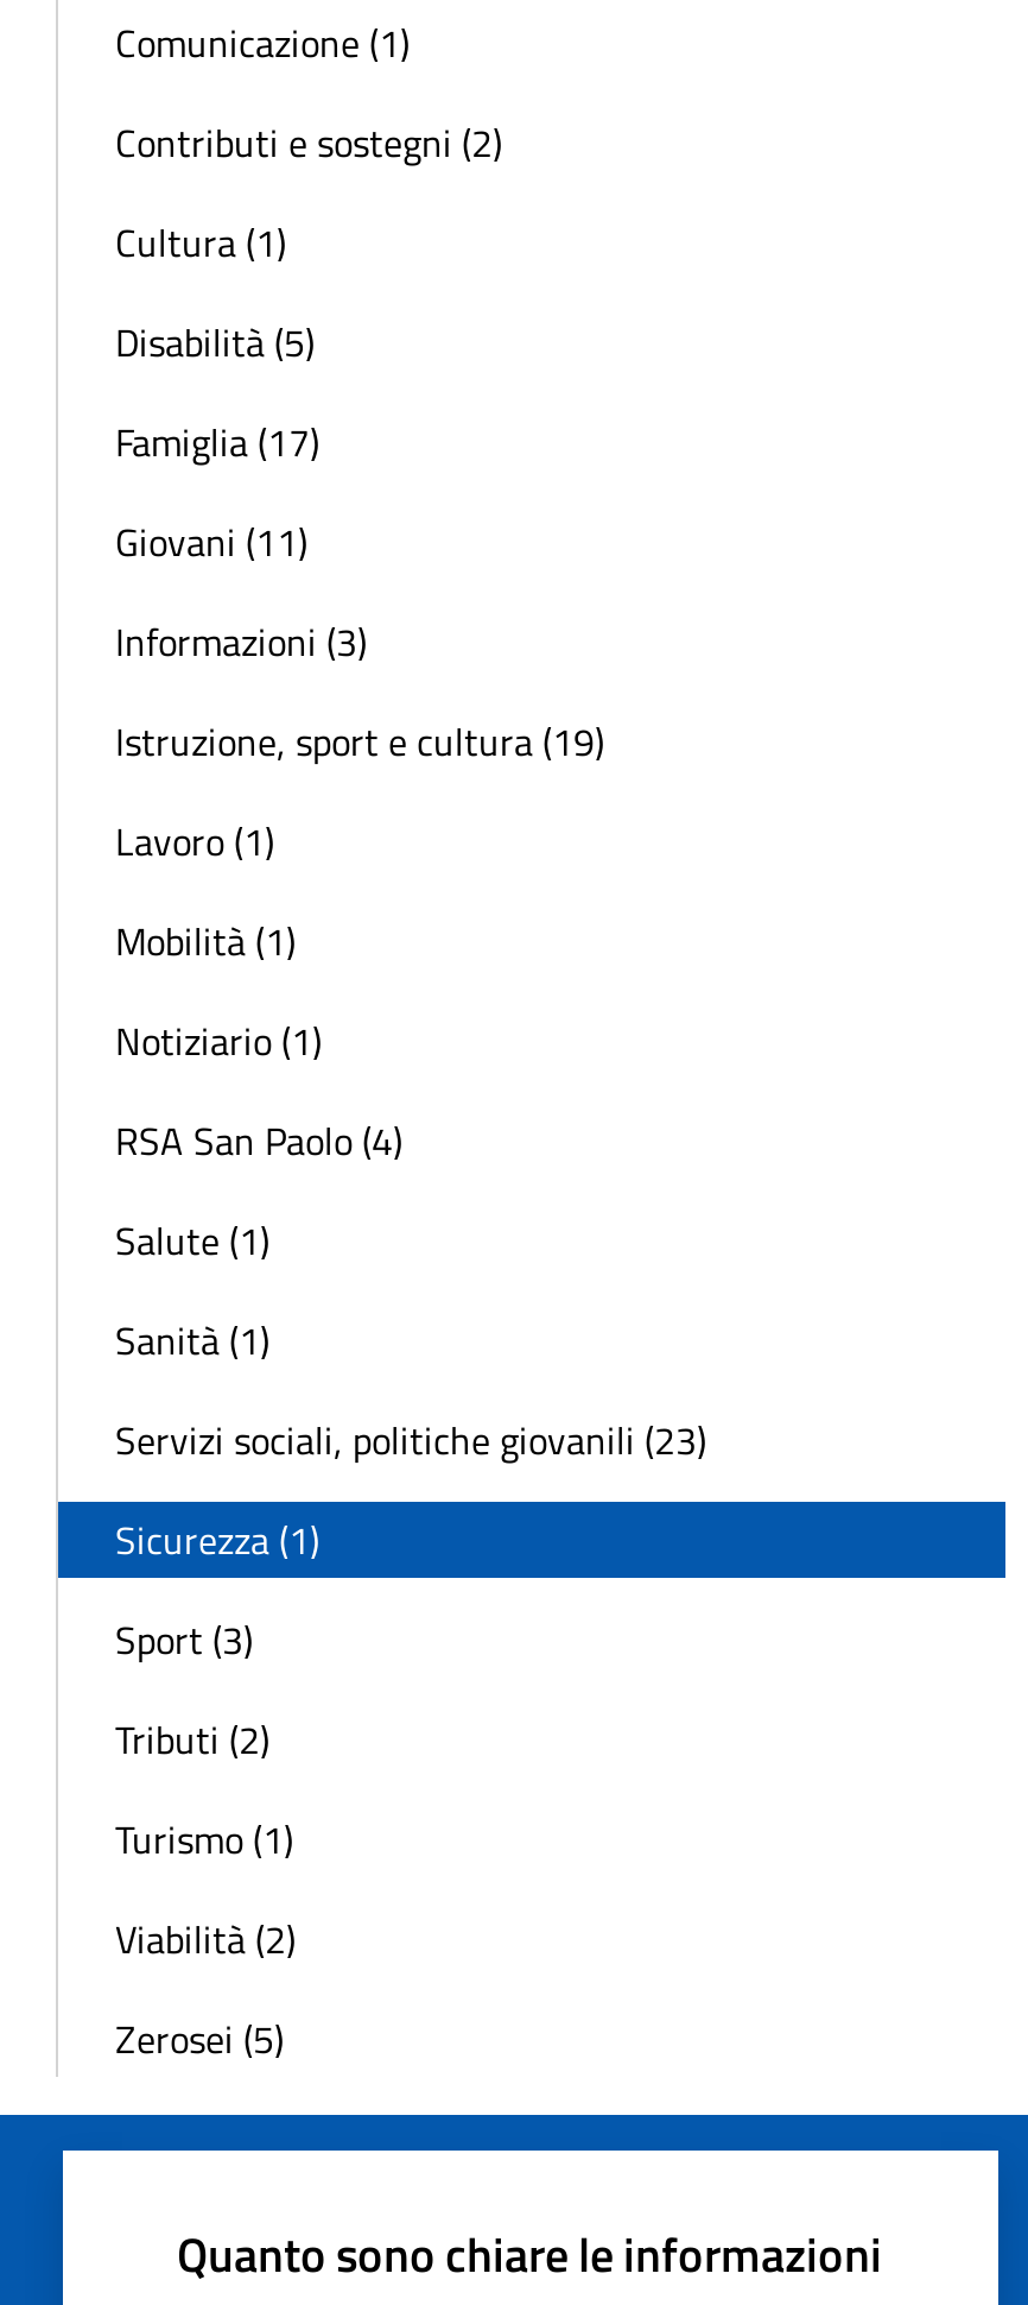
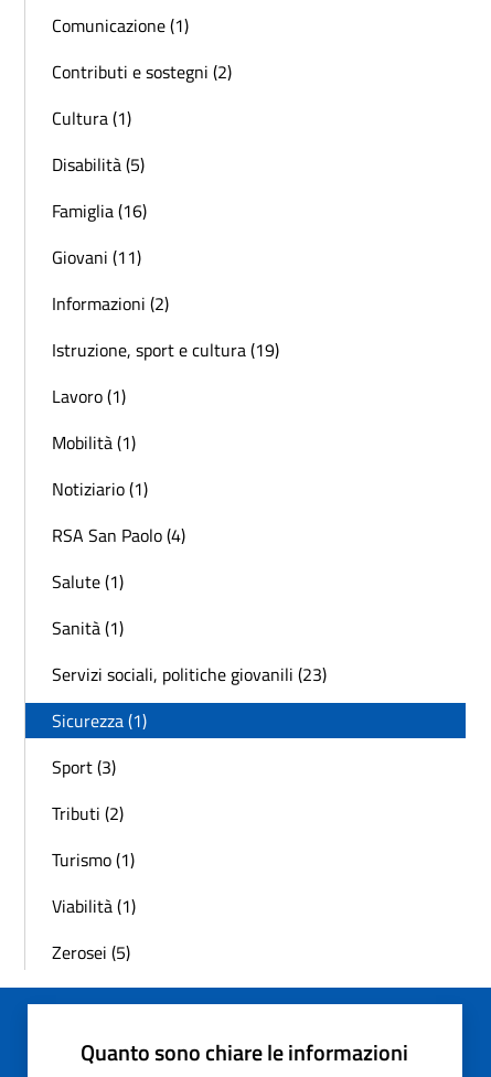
[115,413,319,470] Famiglia (17) -> [52,197,147,224] Famiglia (16)
[115,613,367,670] Informazioni (3) -> [52,290,169,316] Informazioni (2)
[115,1910,296,1967] Viabilità (2) -> [52,892,136,919] Viabilità (1)

